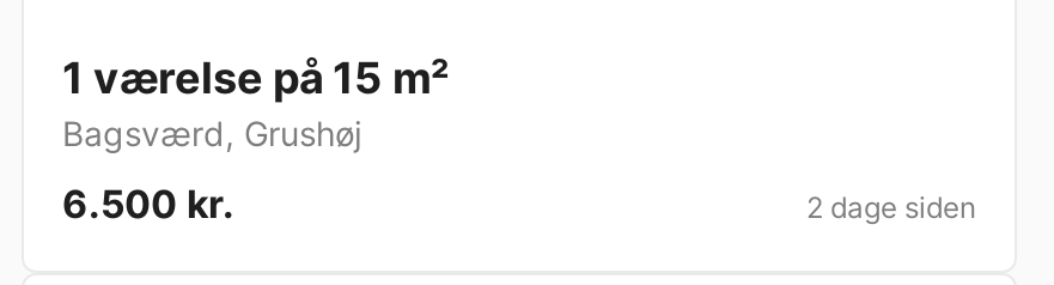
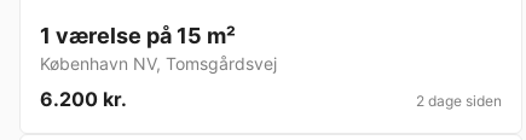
[62,114,361,154] Bagsværd, Grushøj -> [40,54,277,74] København NV, Tomsgårdsvej
[62,181,234,228] 6.500 kr. -> [40,87,127,112] 6.200 kr.

